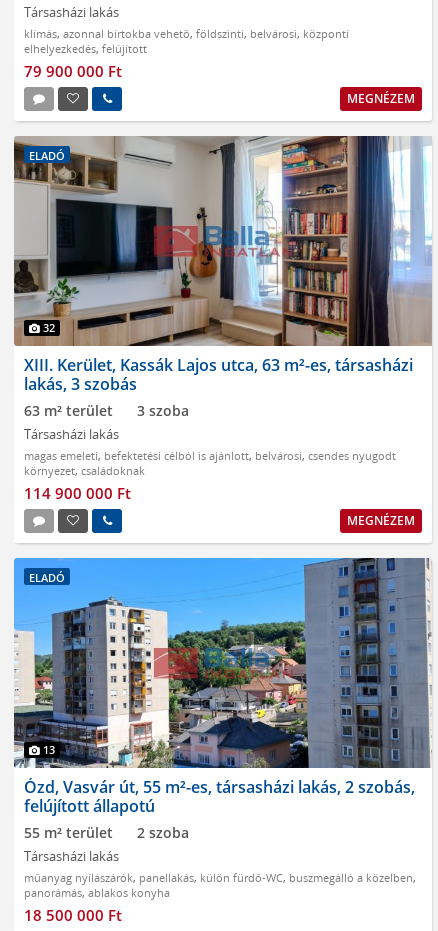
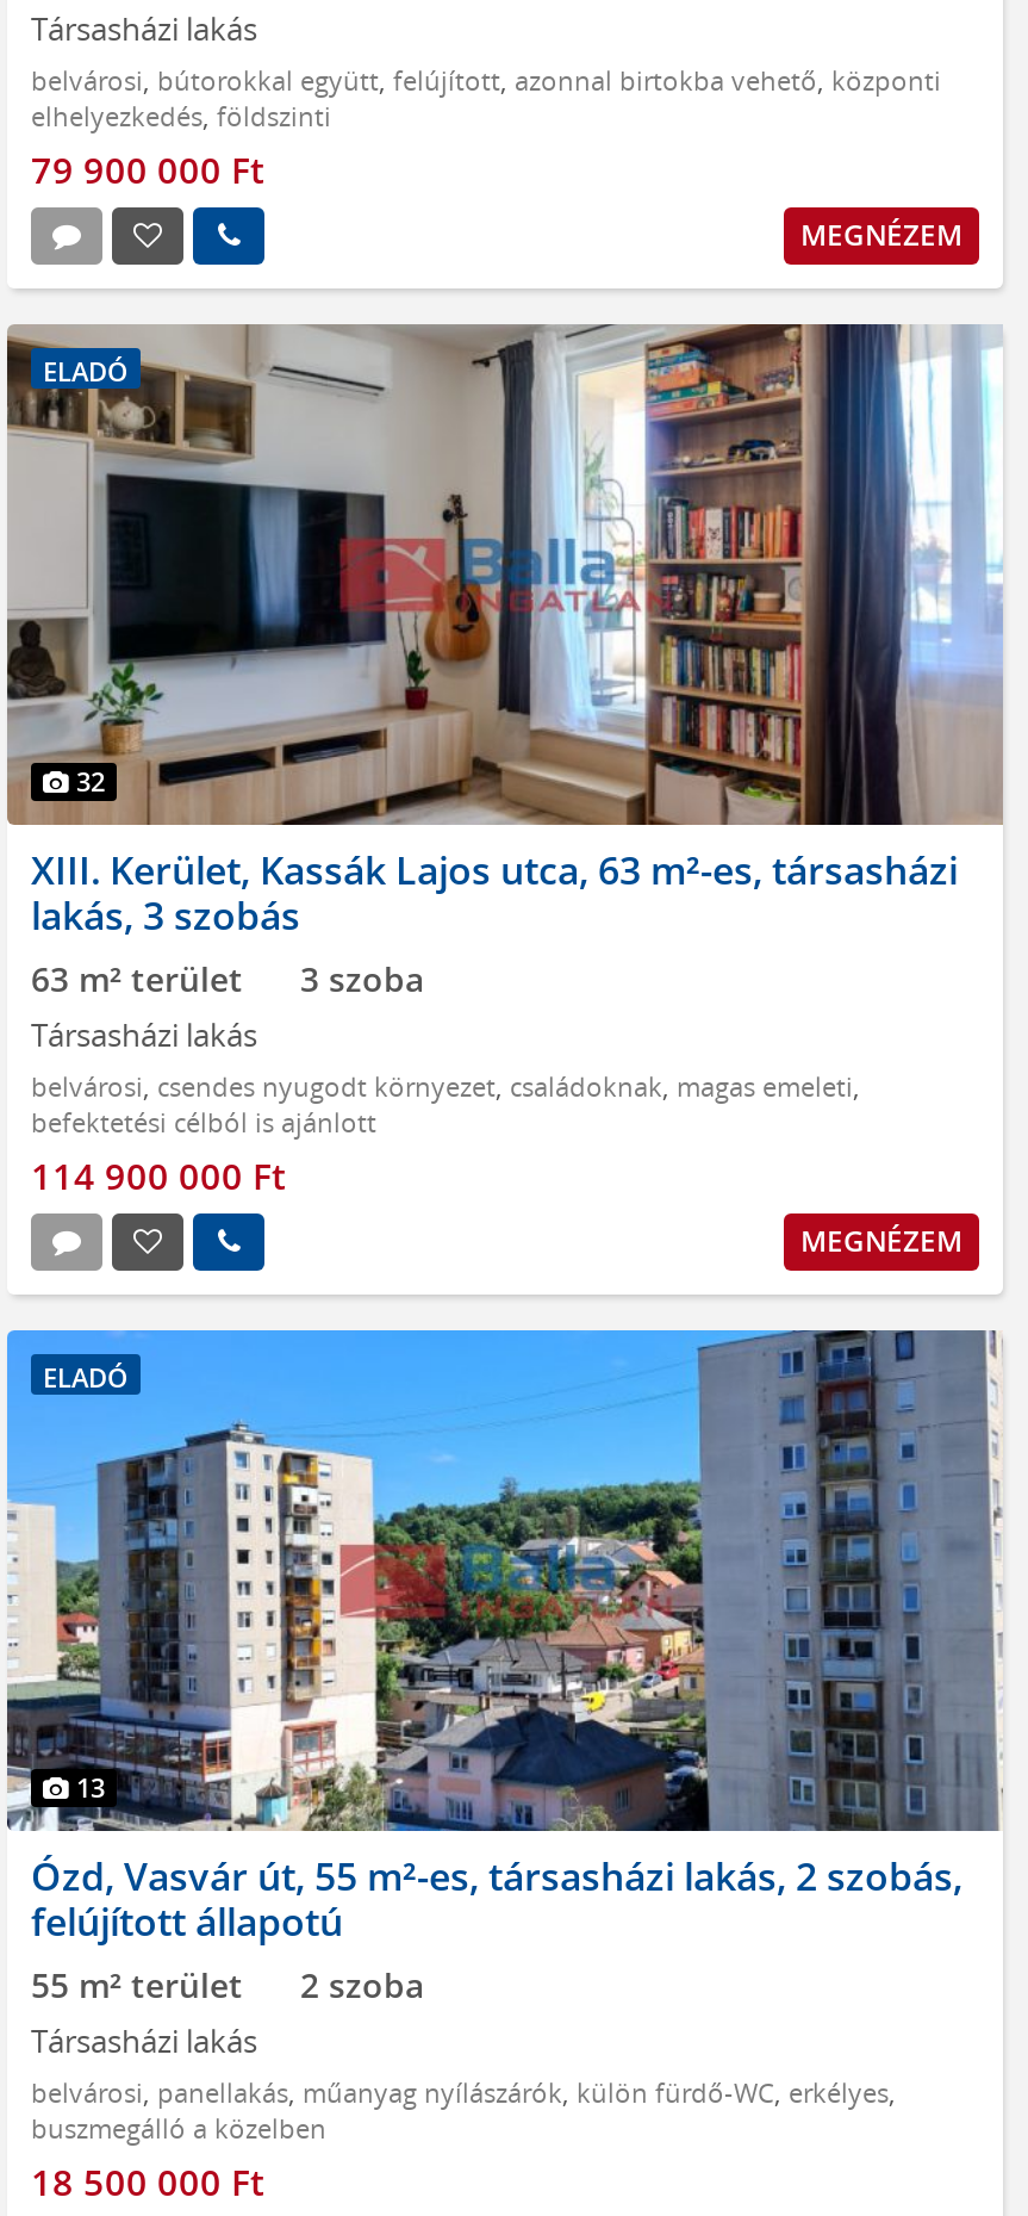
[24,26,349,56] klímás, azonnal birtokba vehető, földszinti, belvárosi, központi | elhelyezkedés, felújított -> [31,62,941,134] belvárosi, bútorokkal együtt, felújított, azonnal birtokba vehető, központi | elhelyezkedés, földszinti
[24,448,396,478] magas emeleti, befektetési célból is ajánlott, belvárosi, csendes nyugodt | környezet, családoknak -> [31,1068,860,1140] belvárosi, csendes nyugodt környezet, családoknak, magas emeleti, | befektetési célból is ajánlott
[24,870,416,900] műanyag nyílászárók, panellakás, külön fürdő-WC, buszmegálló a közelben, | panorámás, ablakos konyha -> [31,2074,896,2146] belvárosi, panellakás, műanyag nyílászárók, külön fürdő-WC, erkélyes, | buszmegálló a közelben

